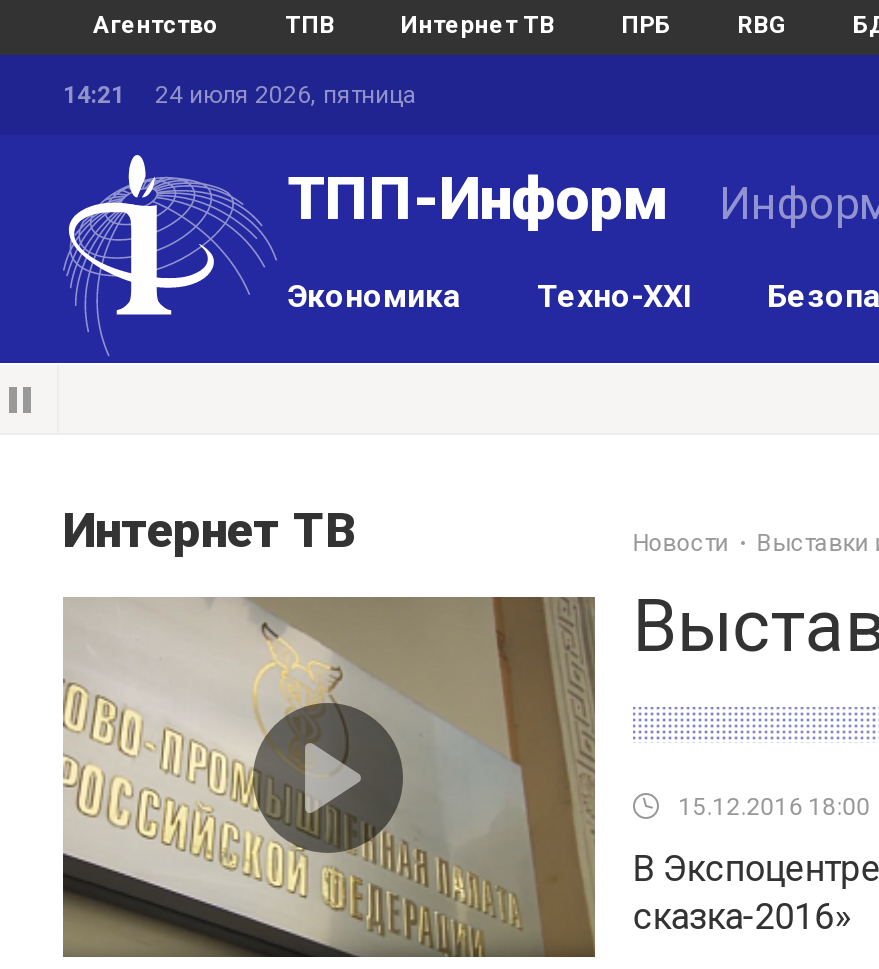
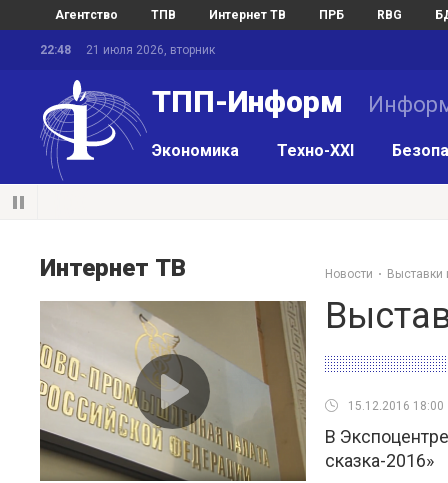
[63,81,125,109] 14:21 -> [40,43,71,57] 22:48
[155,81,417,109] 24 июля 2026, пятница -> [86,43,215,57] 21 июля 2026, вторник

